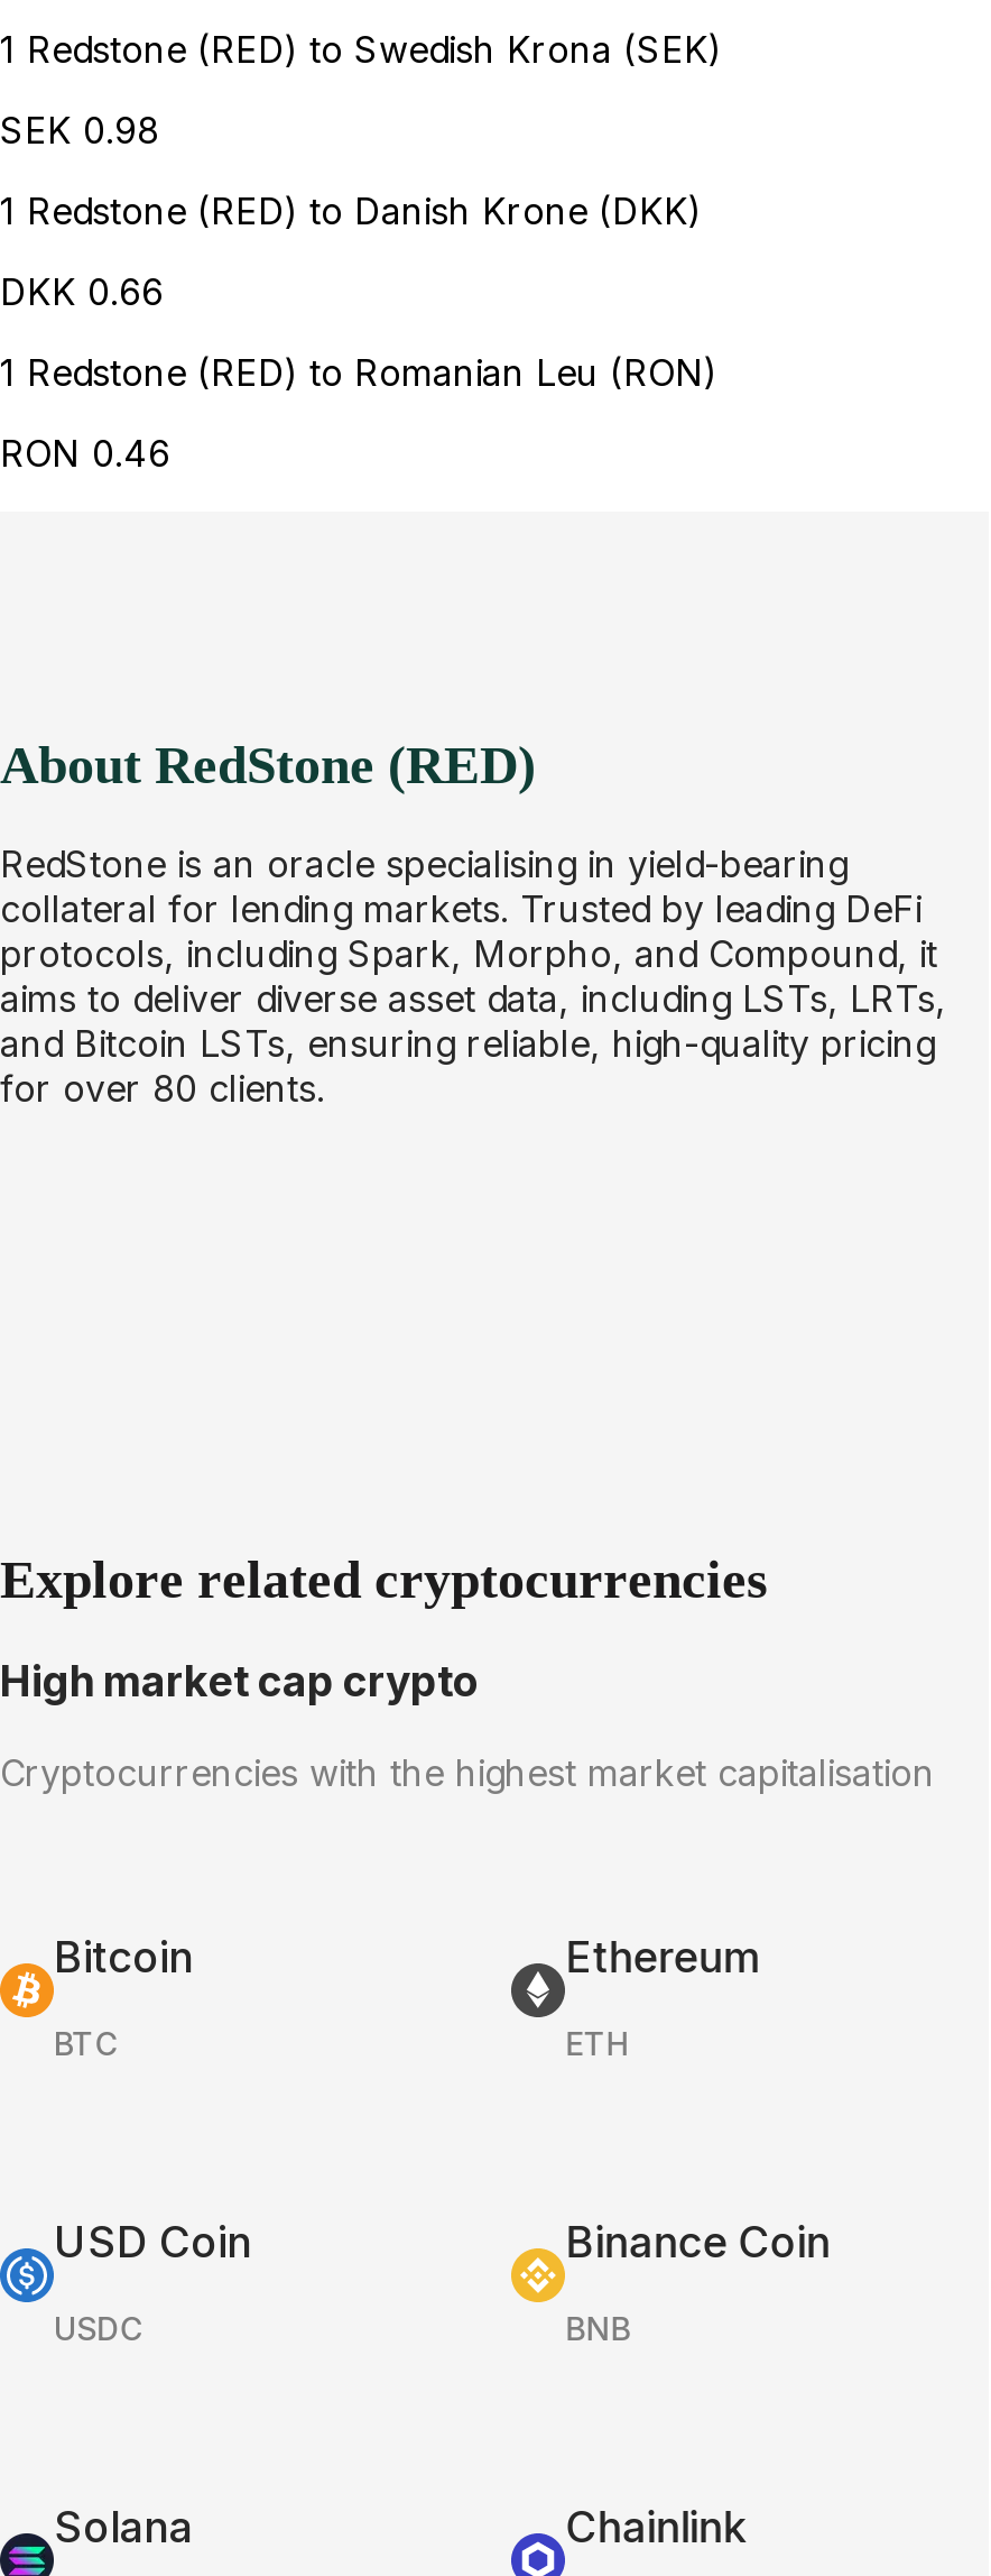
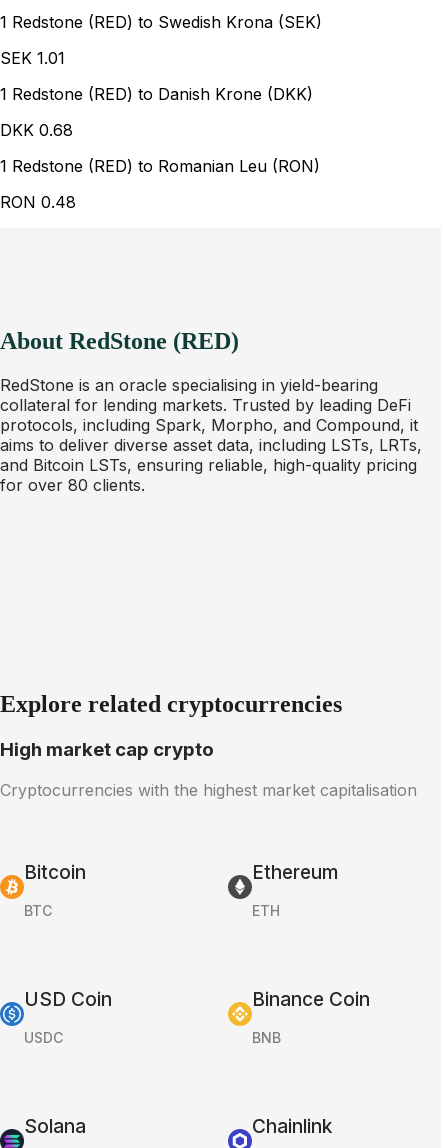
[0,108,159,153] SEK 0.98 -> [0,48,65,68] SEK 1.01
[0,270,164,315] DKK 0.66 -> [0,120,73,140] DKK 0.68
[0,431,170,476] RON 0.46 -> [0,192,76,212] RON 0.48

